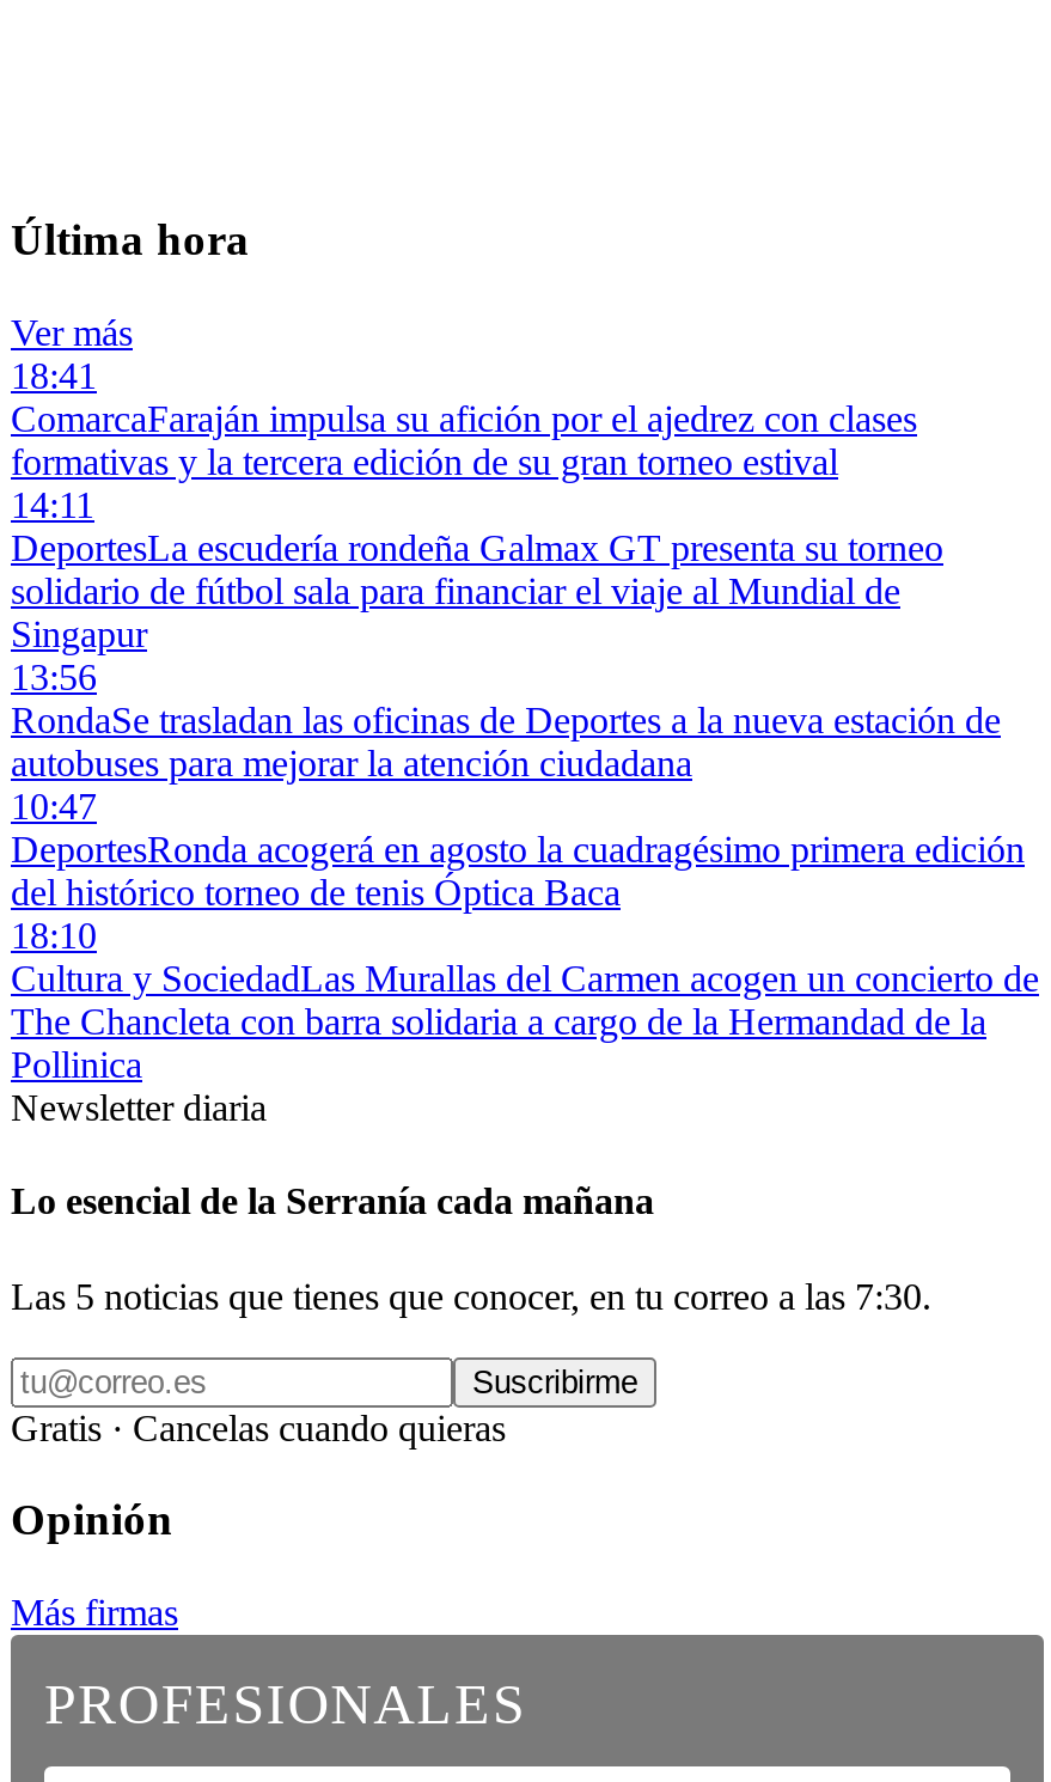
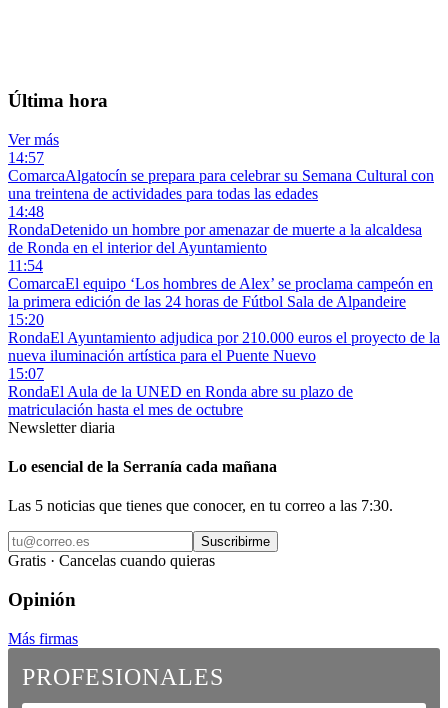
[11,356,1039,1085] 18:41 | ComarcaFaraján impulsa su afición por el ajedrez con clases | formativas y la tercera edición de su gran torneo estival | 14:11 | DeportesLa escudería rondeña Galmax GT presenta su torneo | solidario de fútbol sala para financiar el viaje al Mundial de | Singapur | 13:56 | RondaSe trasladan las oficinas de Deportes a la nueva estación de | autobuses para mejorar la atención ciudadana | 10:47 | DeportesRonda acogerá en agosto la cuadragésimo primera edición | del histórico torneo de tenis Óptica Baca | 18:10 | Cultura y SociedadLas Murallas del Carmen acogen un concierto de | The Chancleta con barra solidaria a cargo de la Hermandad de la | Pollinica -> [8,149,440,418] 14:57 | ComarcaAlgatocín se prepara para celebrar su Semana Cultural con | una treintena de actividades para todas las edades | 14:48 | RondaDetenido un hombre por amenazar de muerte a la alcaldesa | de Ronda en el interior del Ayuntamiento | 11:54 | ComarcaEl equipo ‘Los hombres de Alex’ se proclama campeón en | la primera edición de las 24 horas de Fútbol Sala de Alpandeire | 15:20 | RondaEl Ayuntamiento adjudica por 210.000 euros el proyecto de la | nueva iluminación artística para el Puente Nuevo | 15:07 | RondaEl Aula de la UNED en Ronda abre su plazo de | matriculación hasta el mes de octubre

